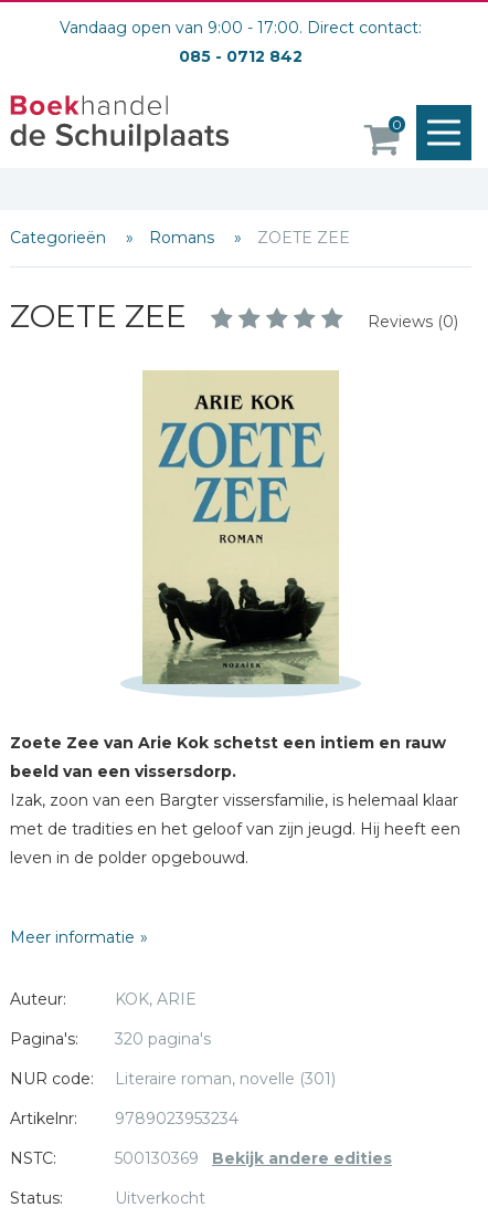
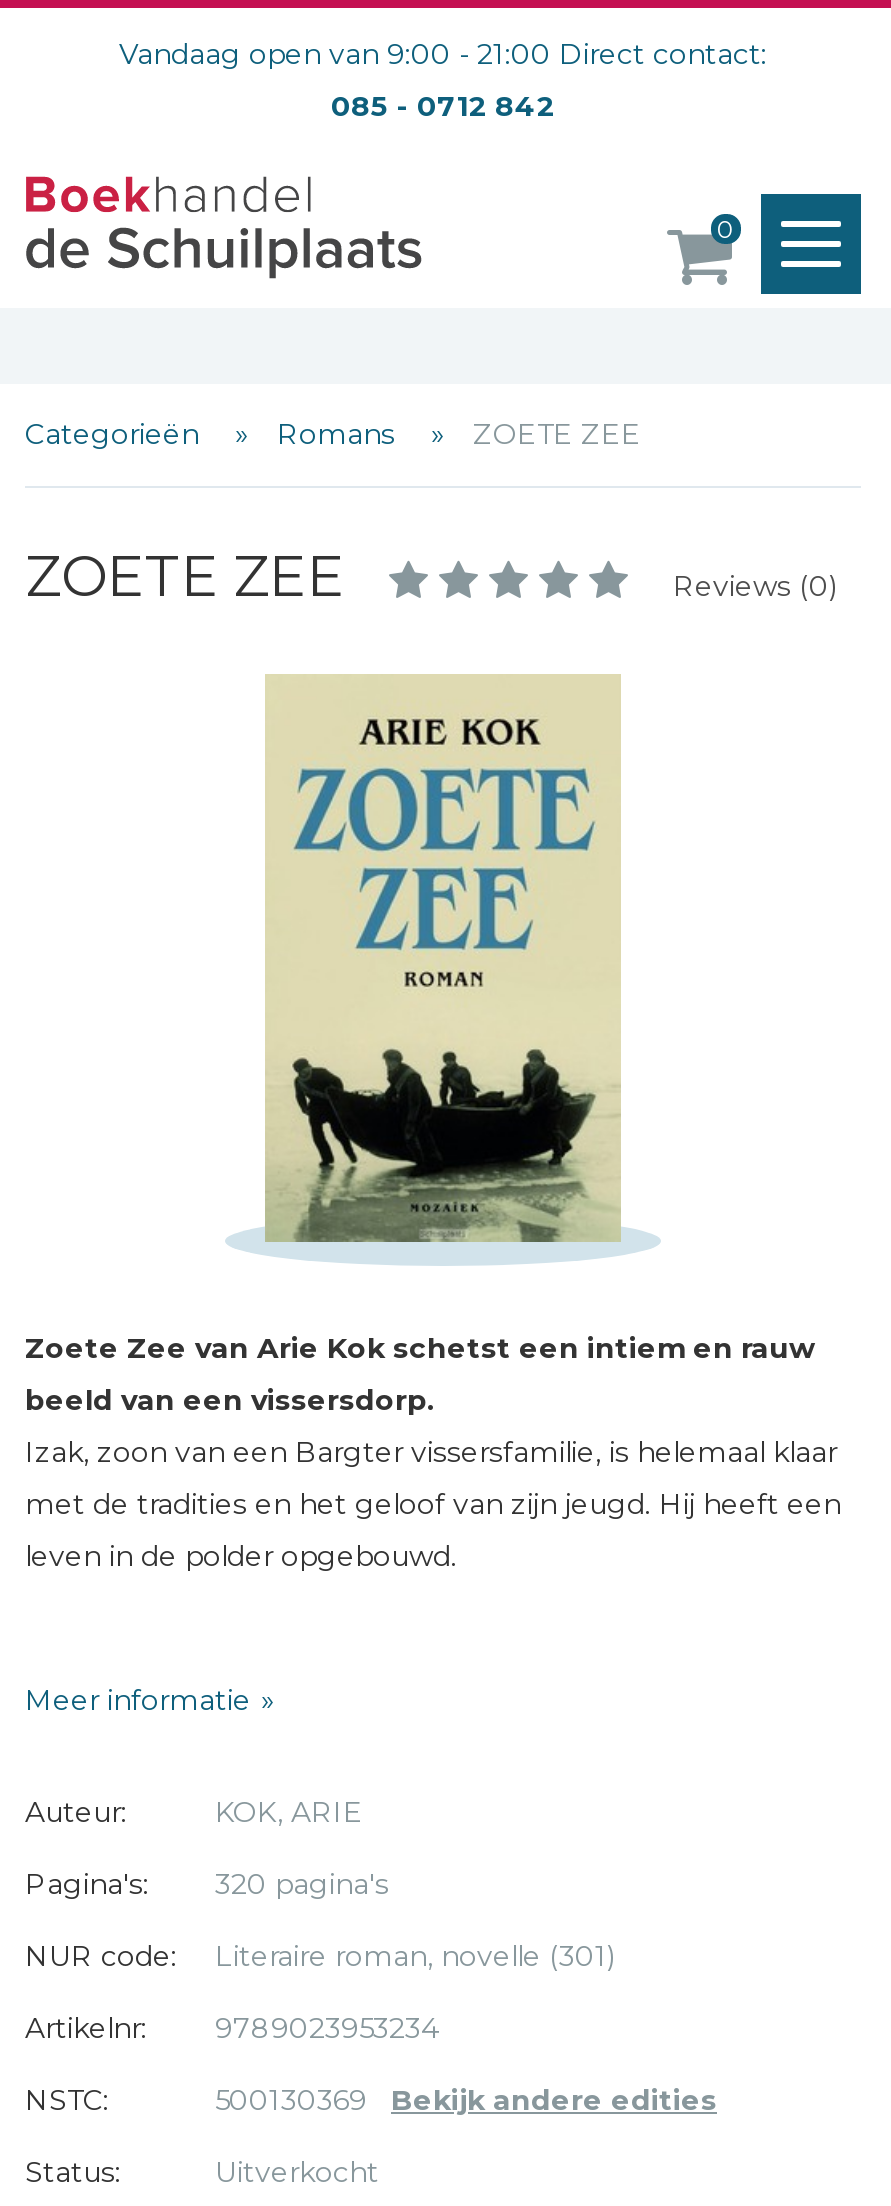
[60,18,422,38] Vandaag open van 9:00 - 17:00. Direct contact: -> [119,36,767,72] Vandaag open van 9:00 - 21:00 Direct contact:

